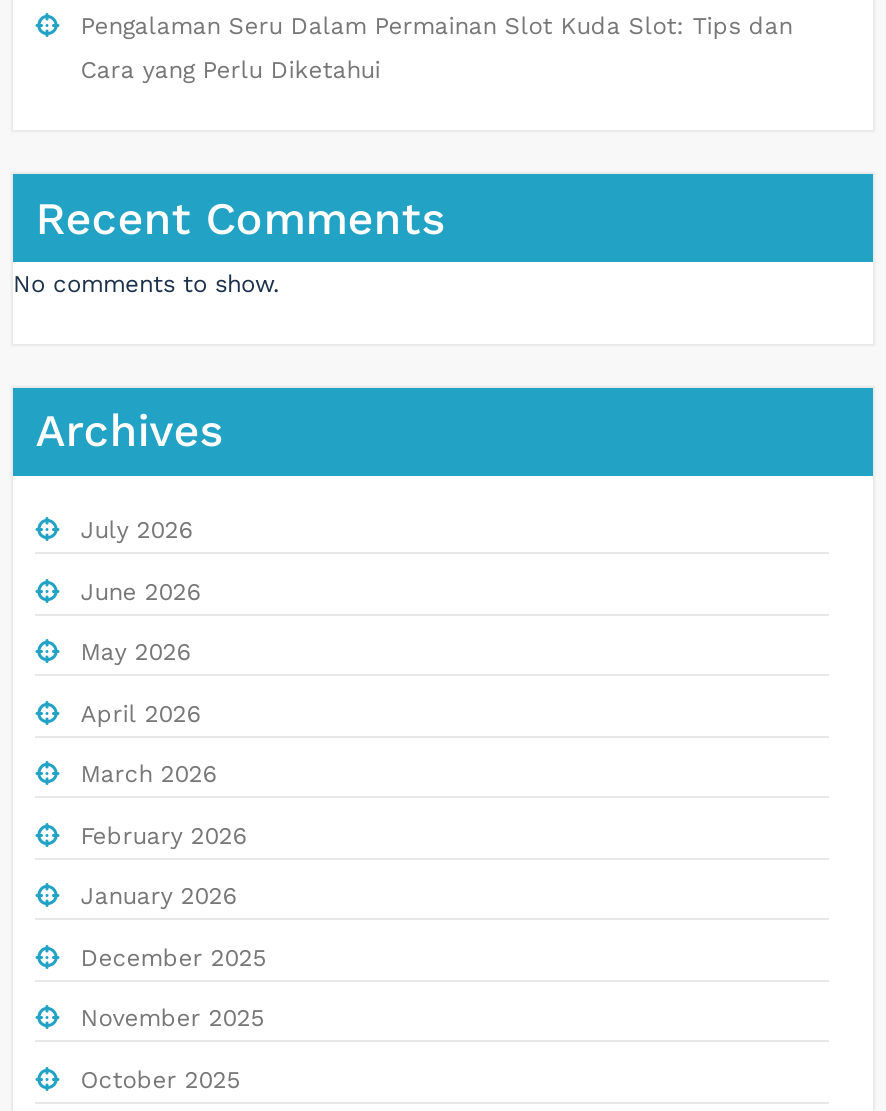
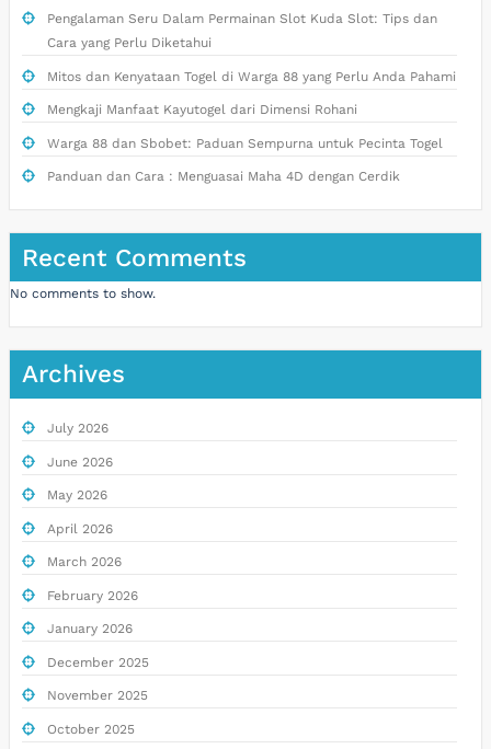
none -> [47,69,456,184] Mitos dan Kenyataan Togel di Warga 88 yang Perlu Anda Pahami | Mengkaji Manfaat Kayutogel dari Dimensi Rohani | Warga 88 dan Sbobet: Paduan Sempurna untuk Pecinta Togel | Panduan dan Cara : Menguasai Maha 4D dengan Cerdik

